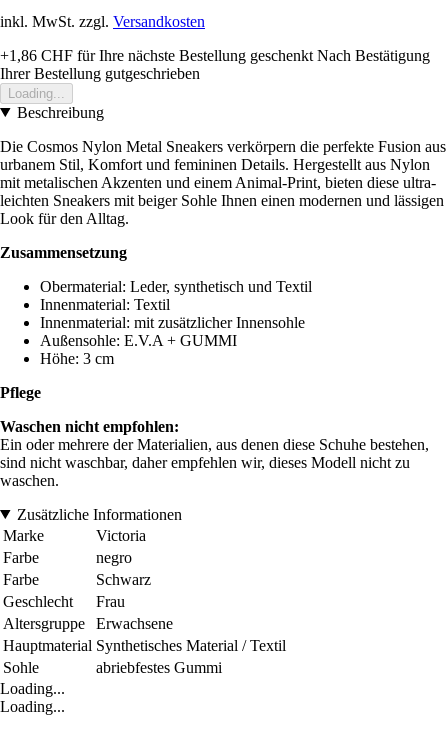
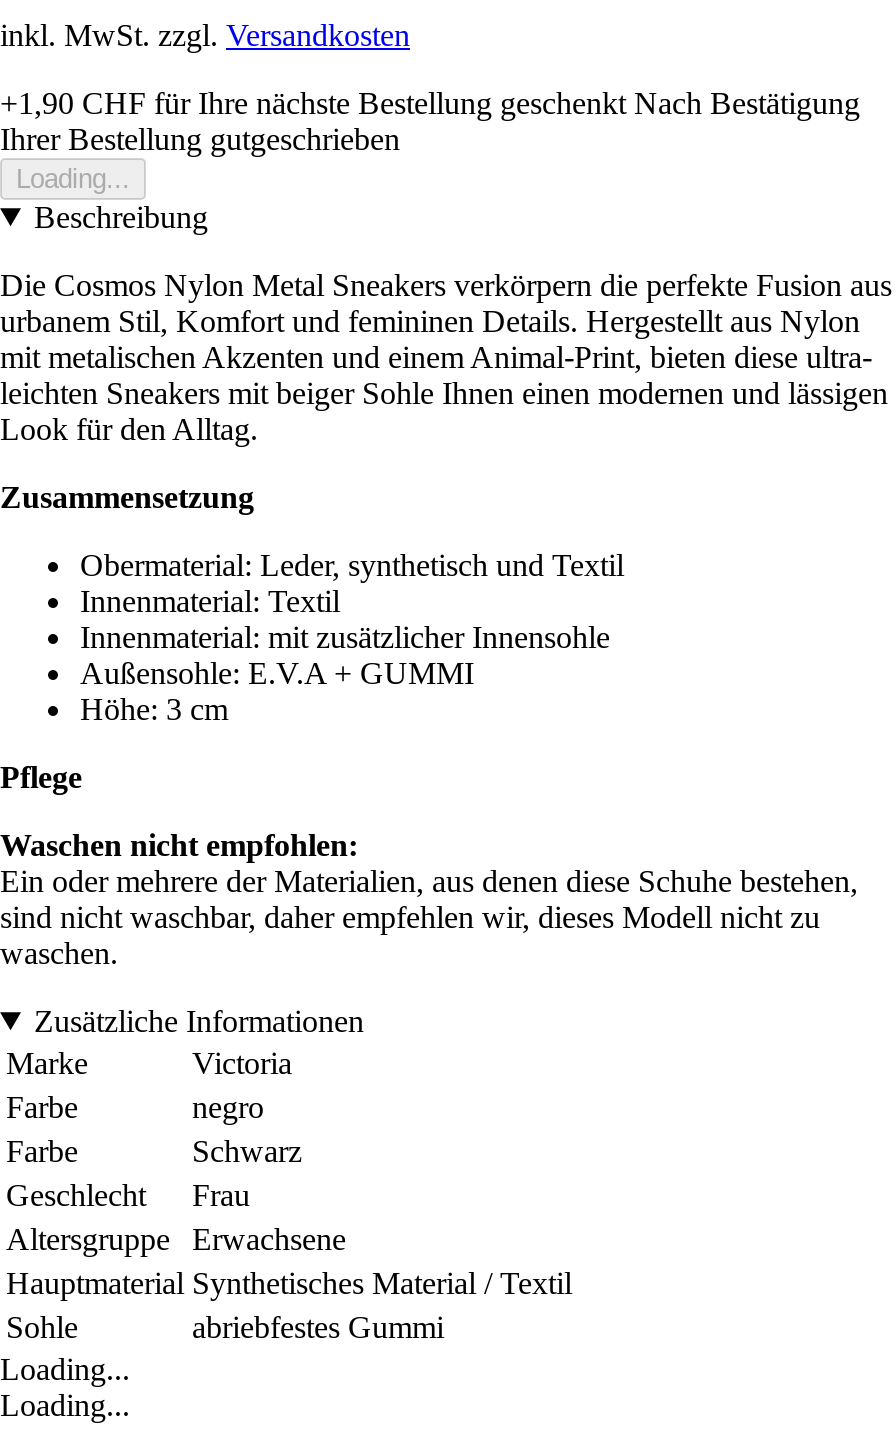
[0,47,430,64] +1,86 CHF für Ihre nächste Bestellung geschenkt Nach Bestätigung -> [0,86,860,120] +1,90 CHF für Ihre nächste Bestellung geschenkt Nach Bestätigung

